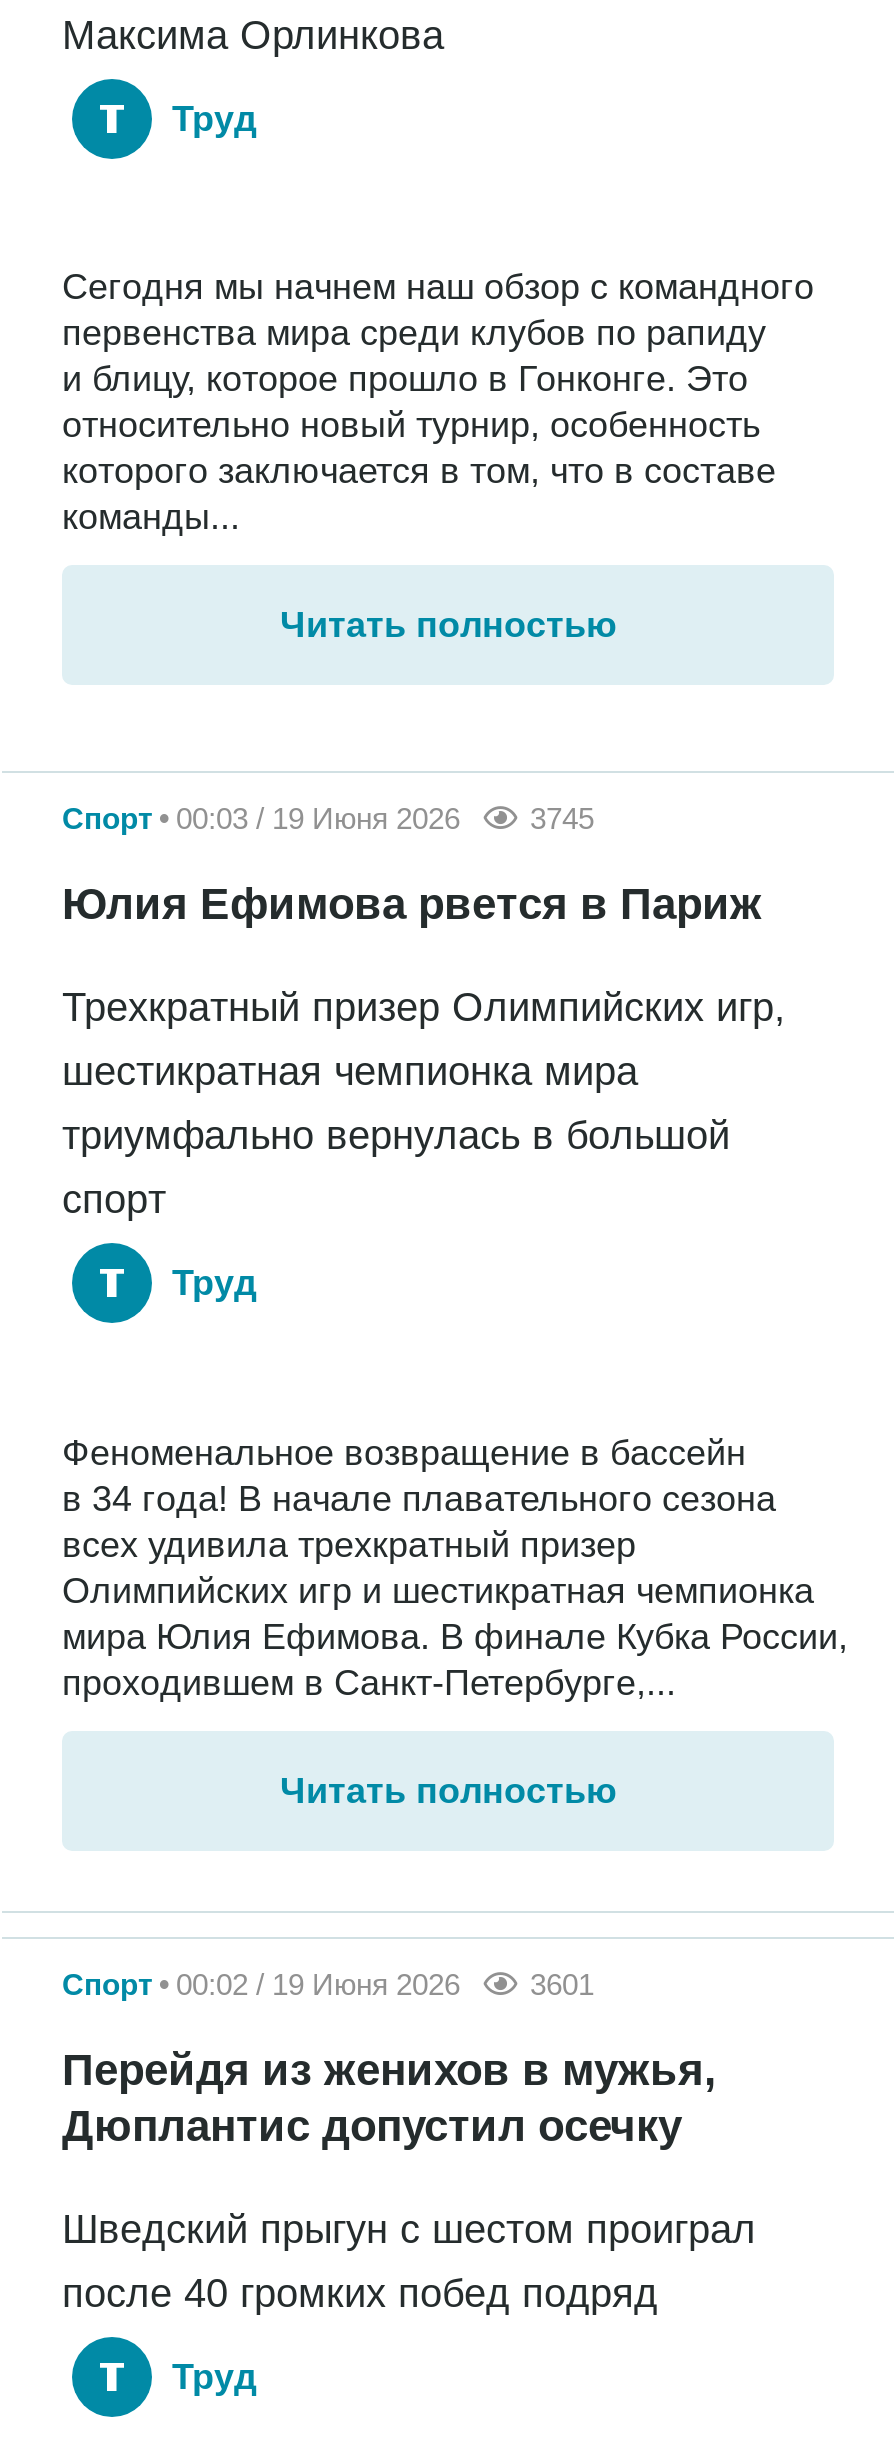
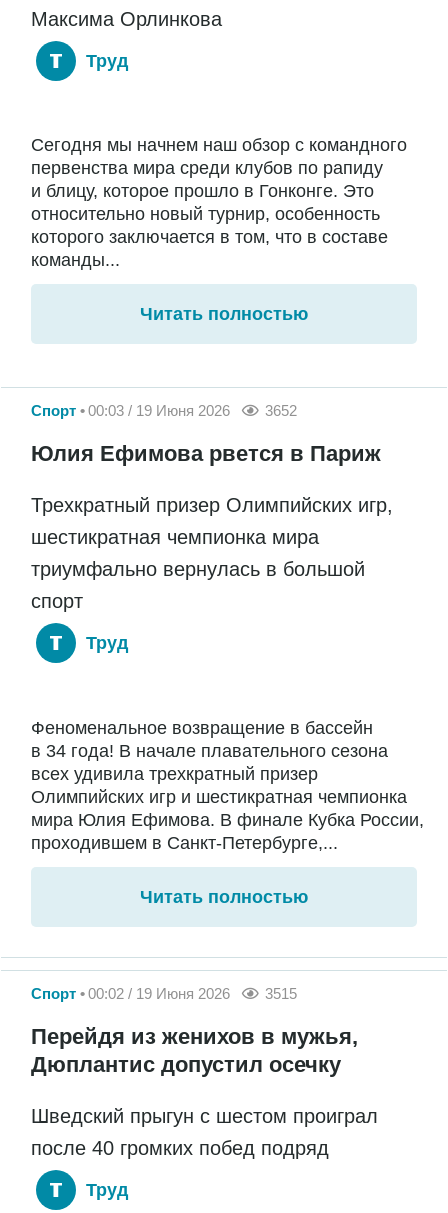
[530,801,594,835] 3745 -> [265,402,297,419] 3652
[530,1968,594,2002] 3601 -> [265,985,297,1002] 3515

